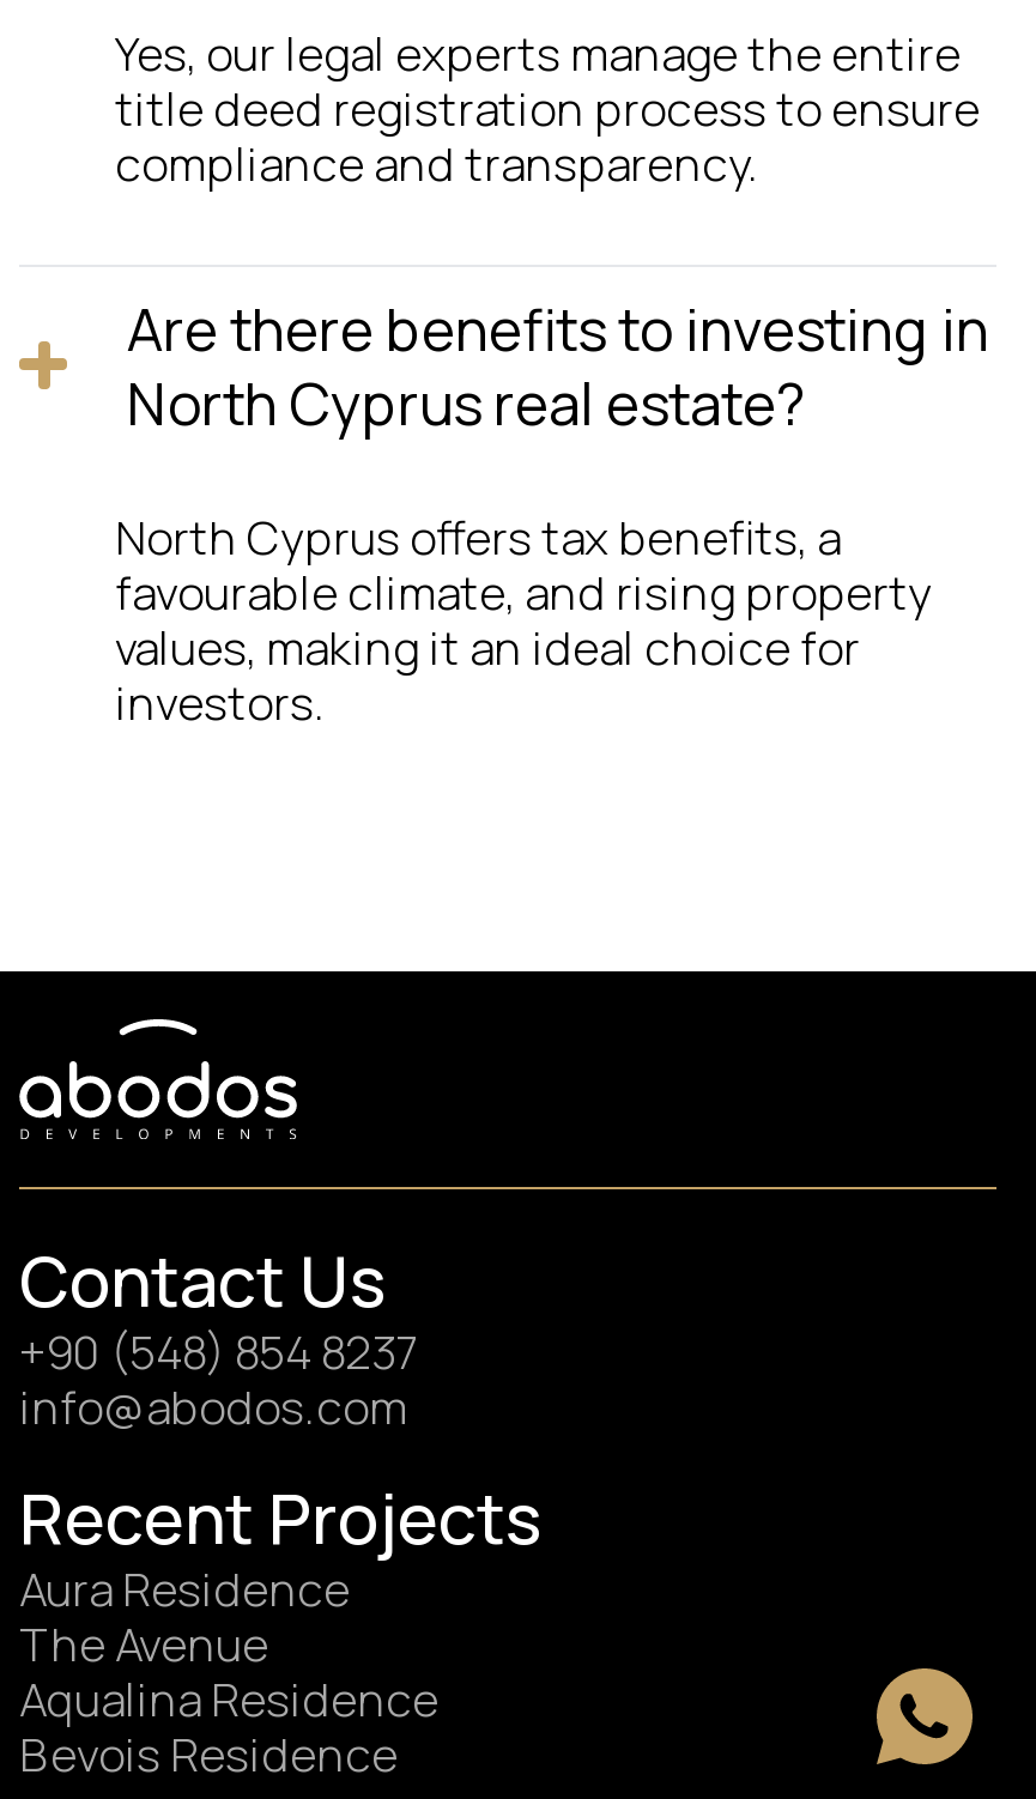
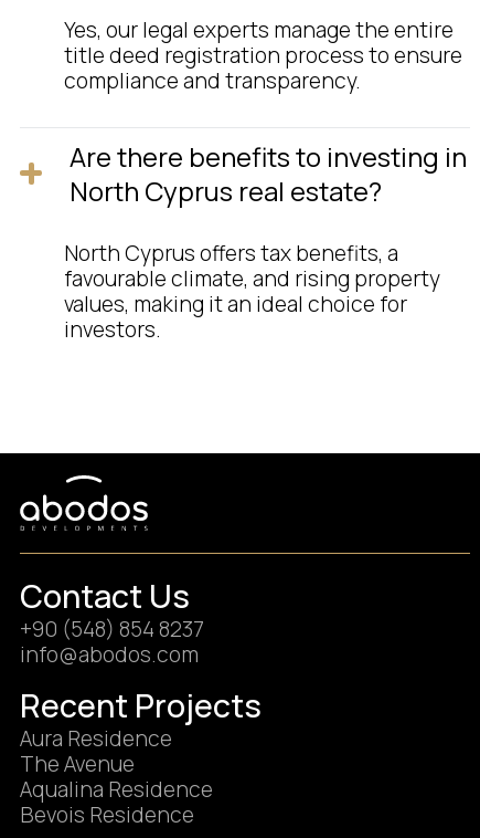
[874,1666,975,1767] [image] -> none

